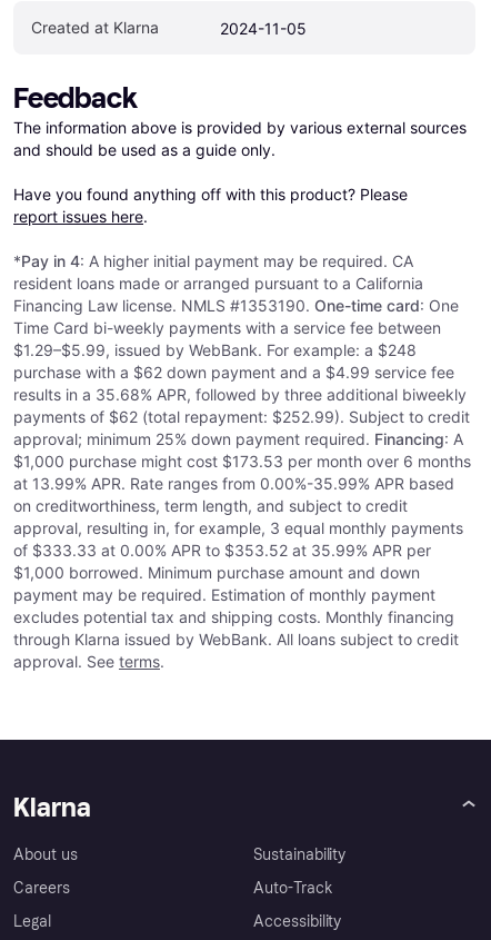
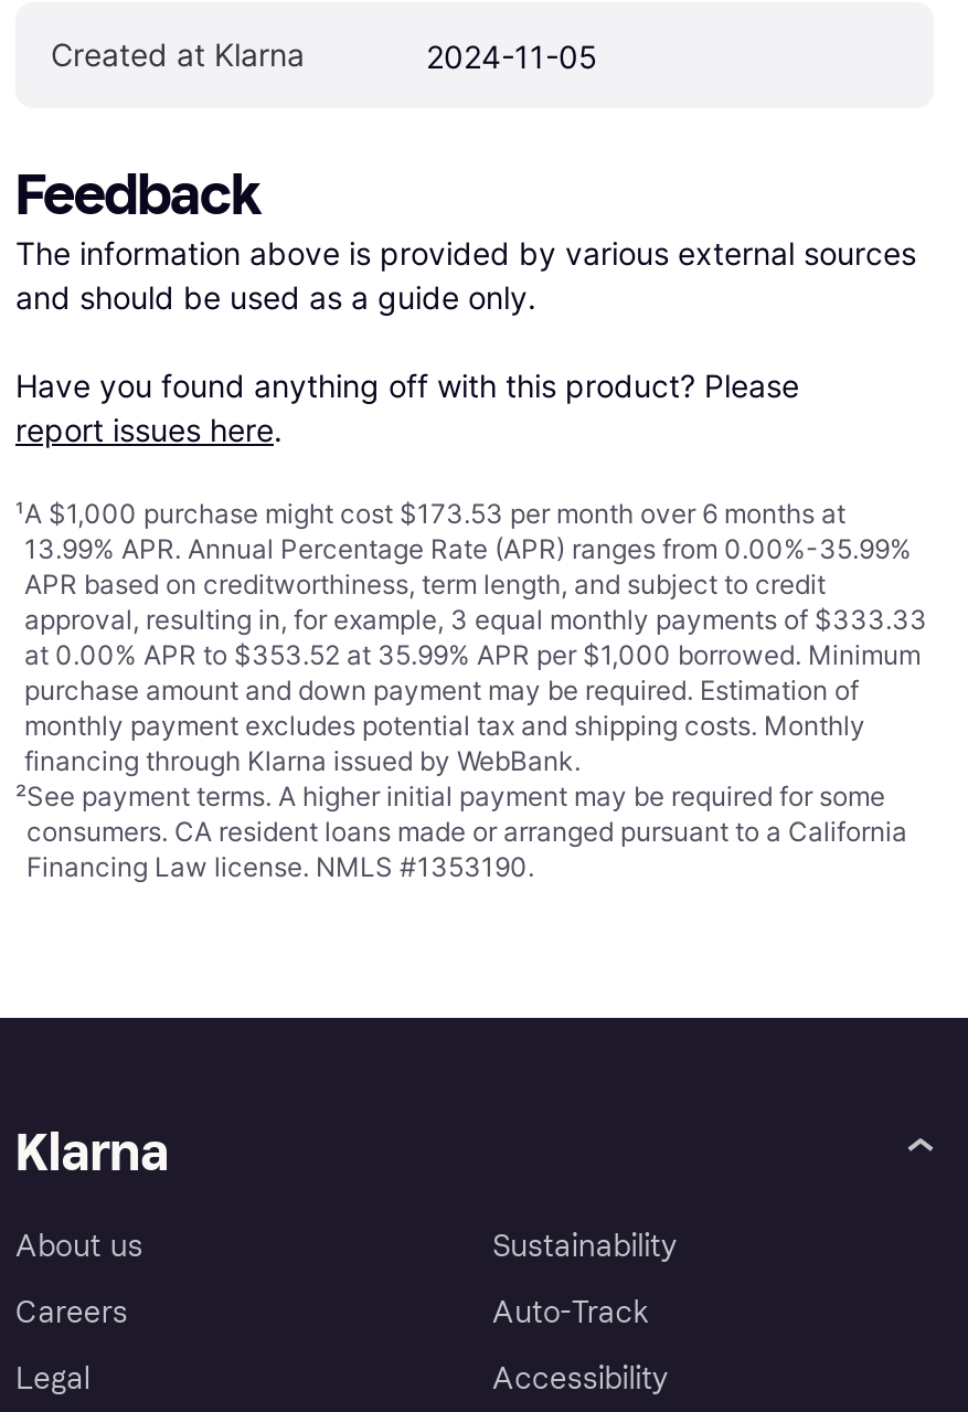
[13,251,471,670] *Pay in 4: A higher initial payment may be required. CA | resident loans made or arranged pursuant to a California | Financing Law license. NMLS #1353190. One-time card: One | Time Card bi-weekly payments with a service fee between | $1.29–$5.99, issued by WebBank. For example: a $248 | purchase with a $62 down payment and a $4.99 service fee | results in a 35.68% APR, followed by three additional biweekly | payments of $62 (total repayment: $252.99). Subject to credit | approval; minimum 25% down payment required. Financing: A | $1,000 purchase might cost $173.53 per month over 6 months | at 13.99% APR. Rate ranges from 0.00%-35.99% APR based | on creditworthiness, term length, and subject to credit | approval, resulting in, for example, 3 equal monthly payments | of $333.33 at 0.00% APR to $353.52 at 35.99% APR per | $1,000 borrowed. Minimum purchase amount and down | payment may be required. Estimation of monthly payment | excludes potential tax and shipping costs. Monthly financing | through Klarna issued by WebBank. All loans subject to credit | approval. See terms. -> [15,496,927,883] ¹A $1,000 purchase might cost $173.53 per month over 6 months at | 13.99% APR. Annual Percentage Rate (APR) ranges from 0.00%-35.99% | APR based on creditworthiness, term length, and subject to credit | approval, resulting in, for example, 3 equal monthly payments of $333.33 | at 0.00% APR to $353.52 at 35.99% APR per $1,000 borrowed. Minimum | purchase amount and down payment may be required. Estimation of | monthly payment excludes potential tax and shipping costs. Monthly | financing through Klarna issued by WebBank. | ²See payment terms. A higher initial payment may be required for some | consumers. CA resident loans made or arranged pursuant to a California | Financing Law license. NMLS #1353190.

